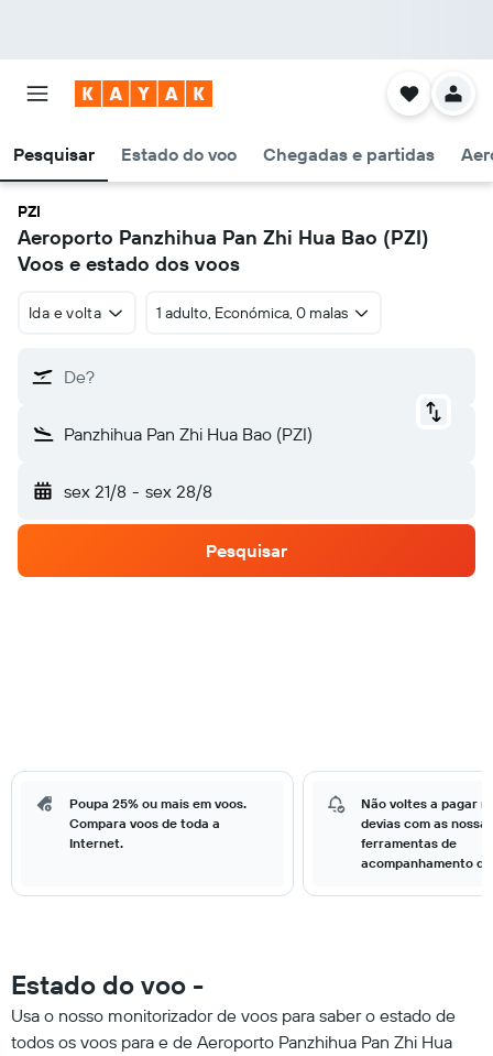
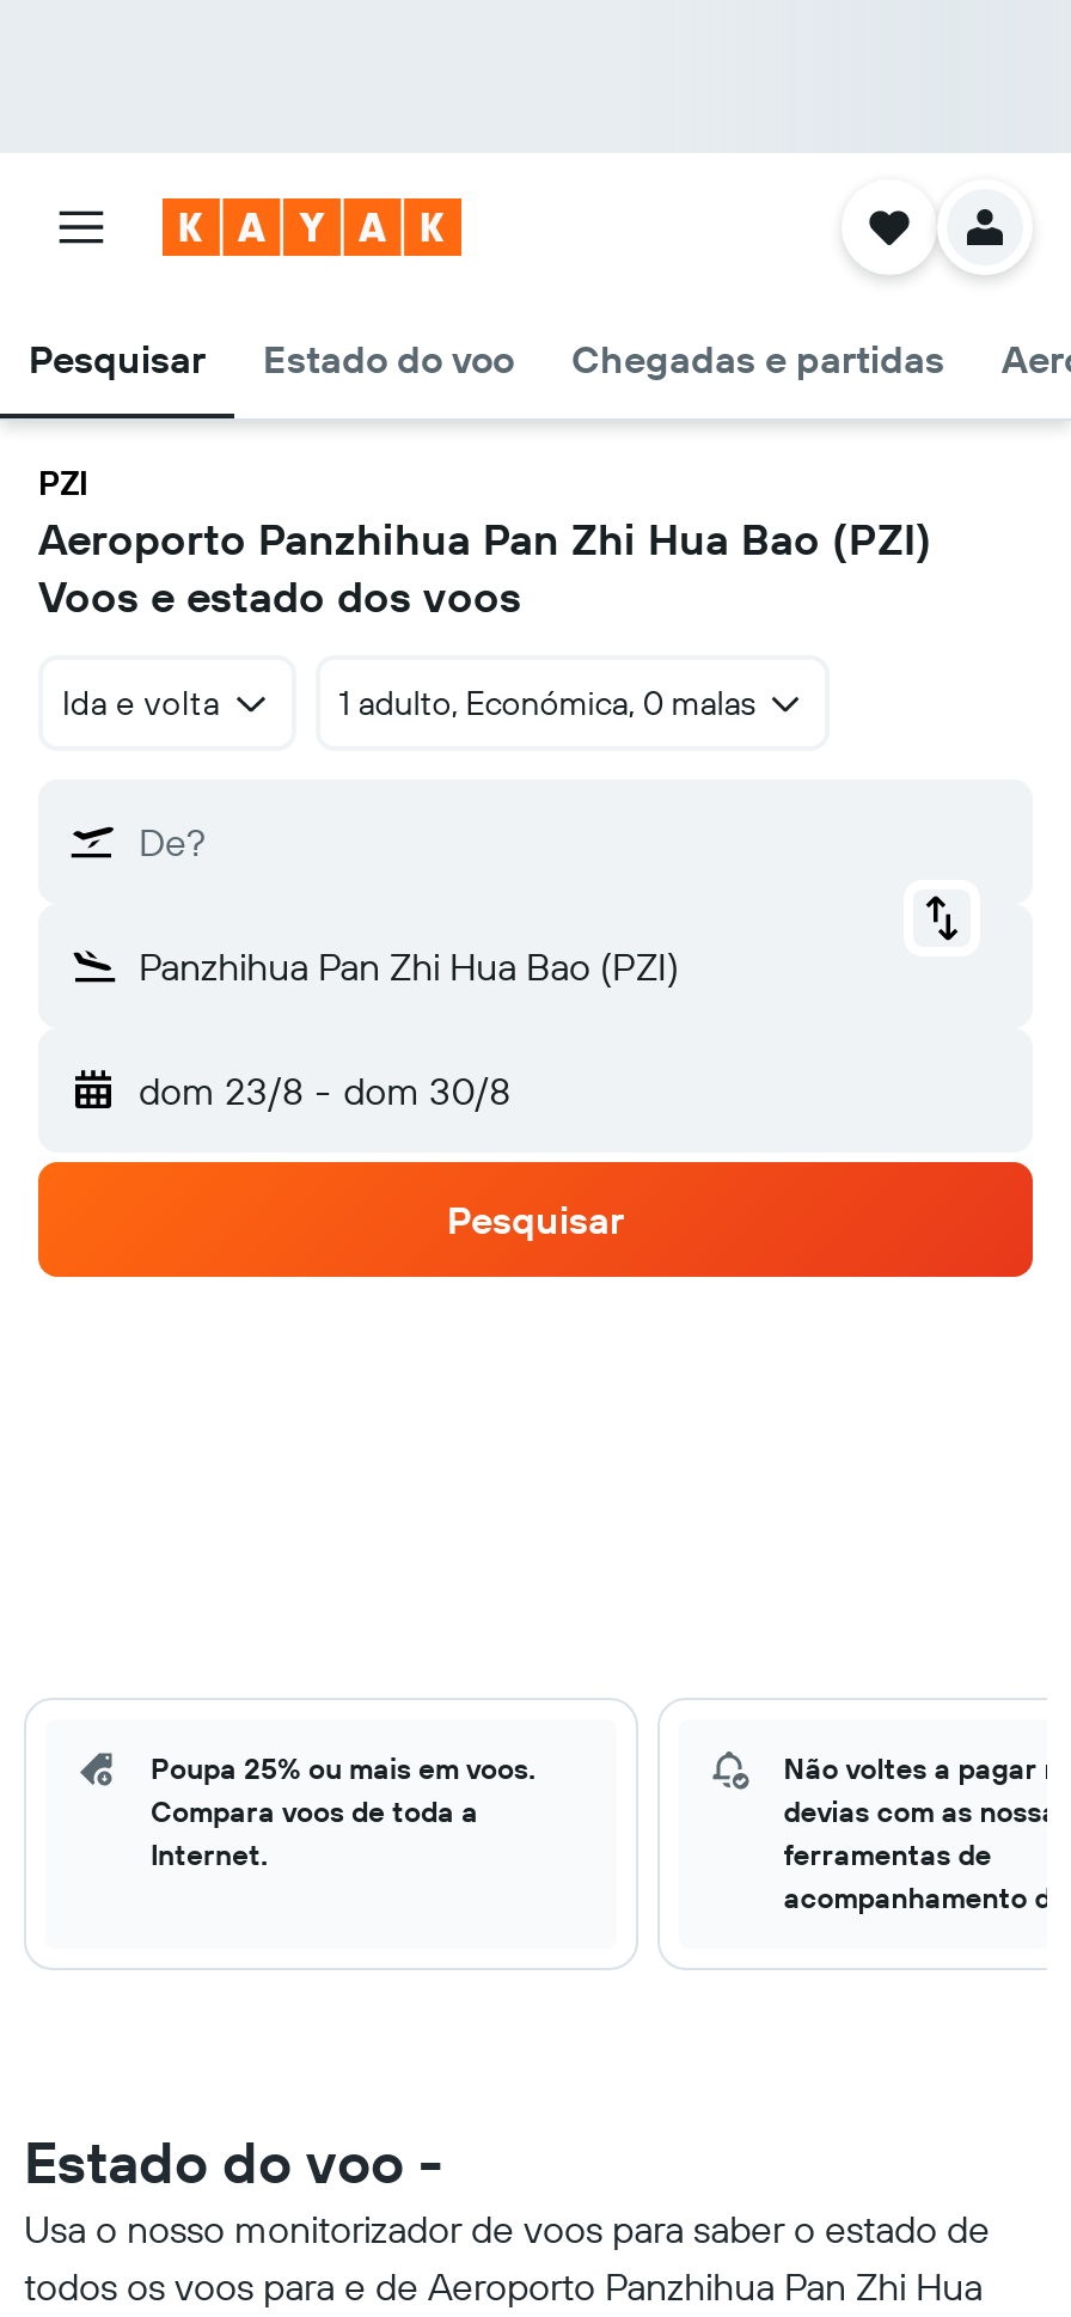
[64,480,212,502] sex 21/8 - sex 28/8 -> [139,1066,511,1114] dom 23/8 - dom 30/8

